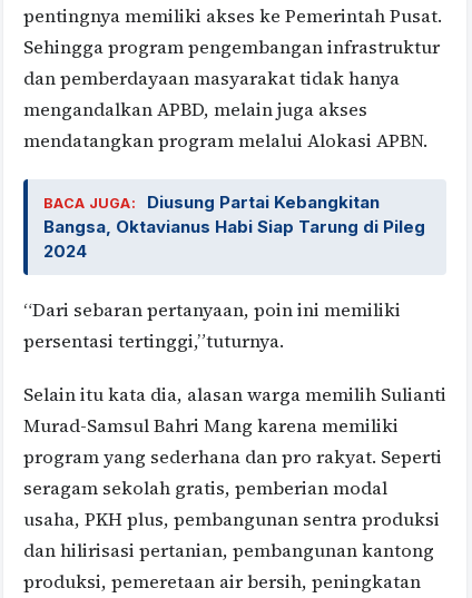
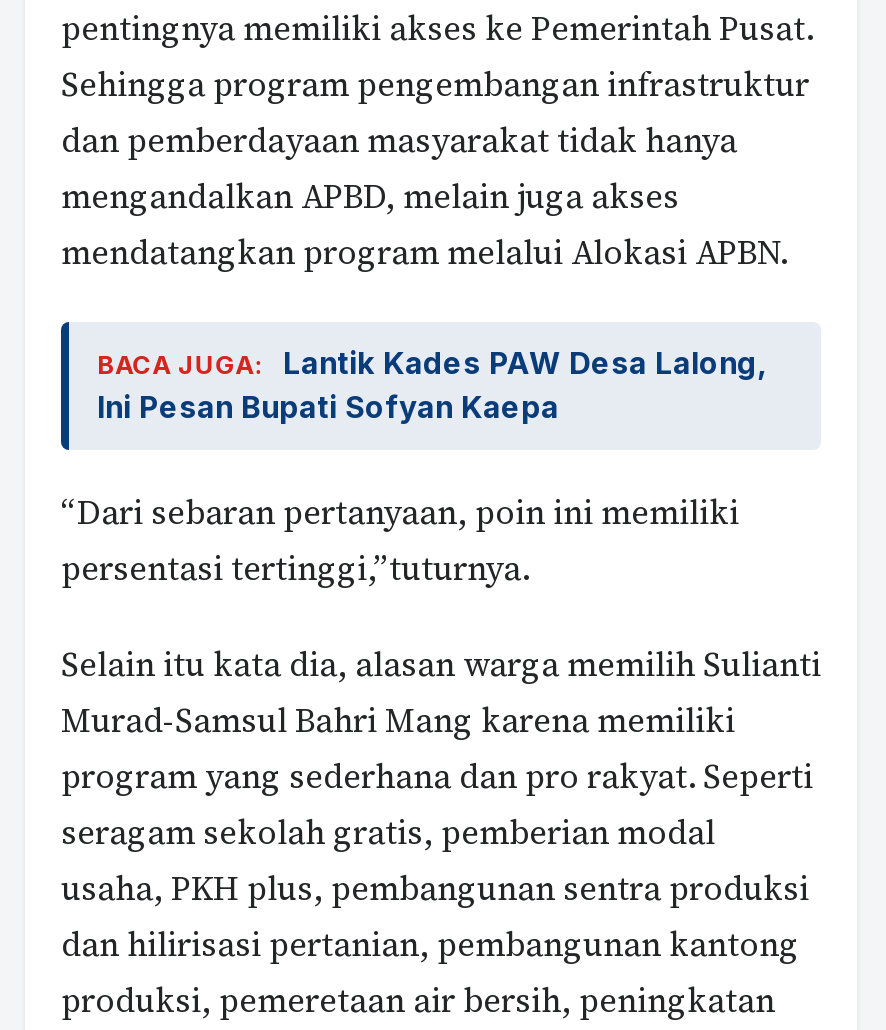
[43,192,425,262] Diusung Partai Kebangkitan | Bangsa, Oktavianus Habi Siap Tarung di Pileg | 2024 -> [97,344,767,426] Lantik Kades PAW Desa Lalong, | Ini Pesan Bupati Sofyan Kaepa

